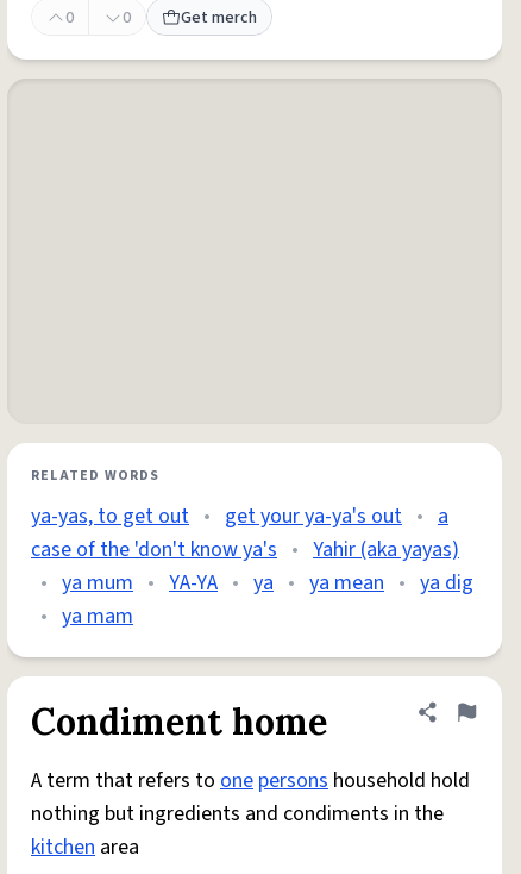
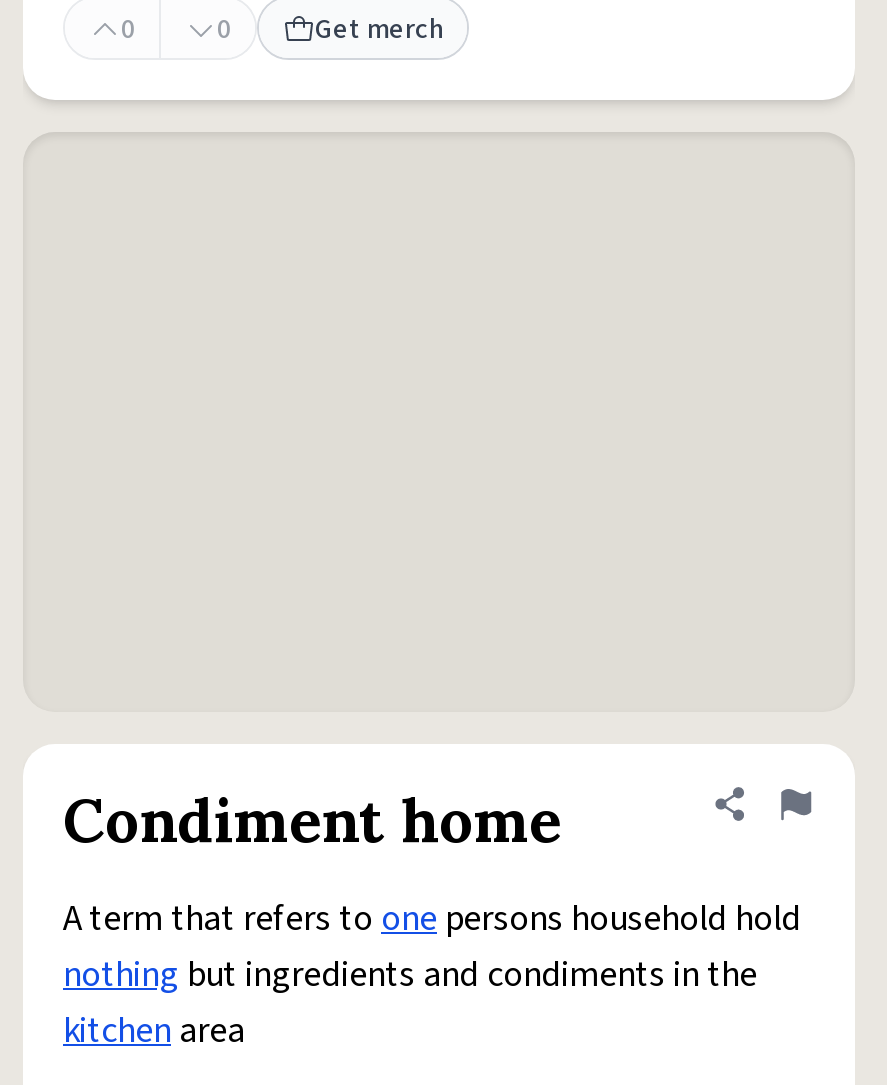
[31,466,473,631] RELATED WORDS | ya-yas, to get out • get your ya-ya's out • a | case of the 'don't know ya's • Yahir (aka yayas) | • ya mum • YA-YA • ya • ya mean • ya dig | • ya mam -> none

